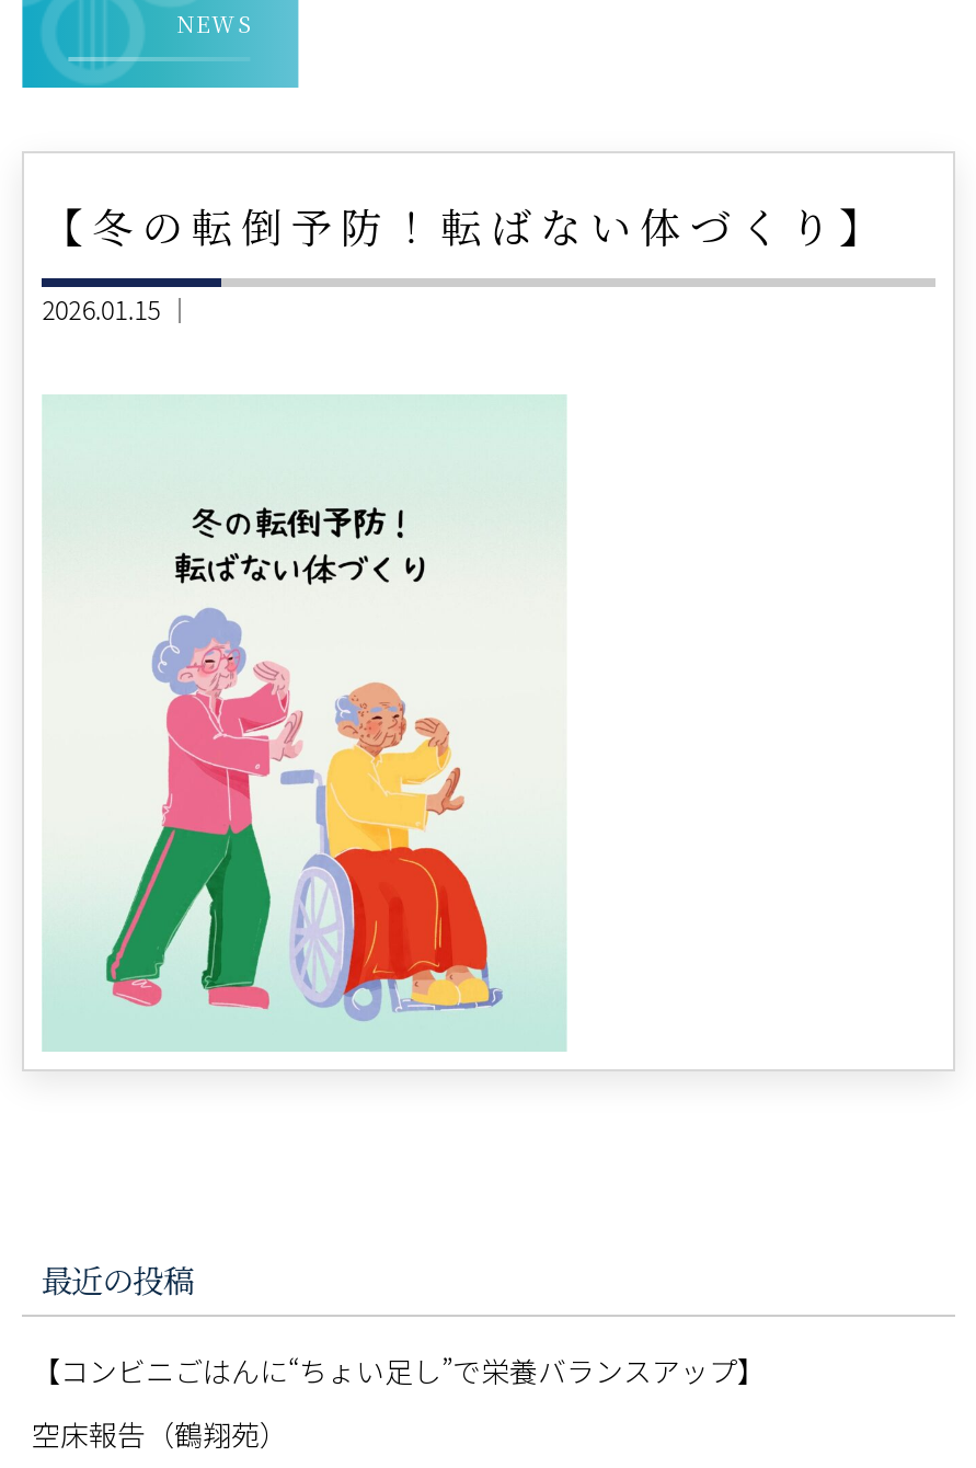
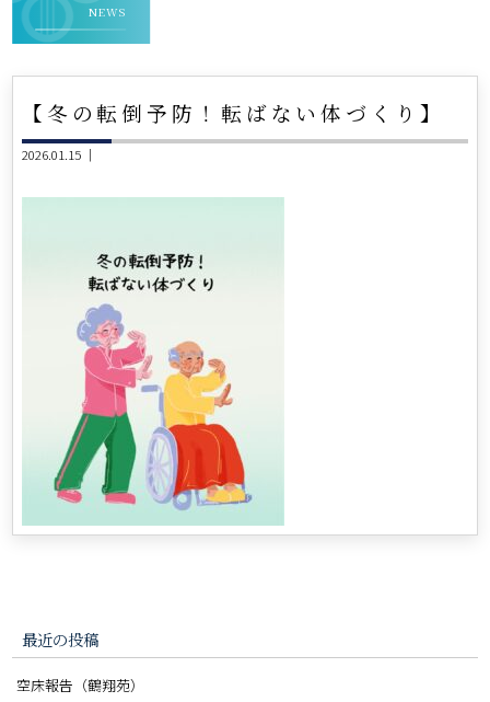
[32,1350,766,1392] 【コンビニごはんに“ちょい足し”で栄養バランスアップ】 -> none

